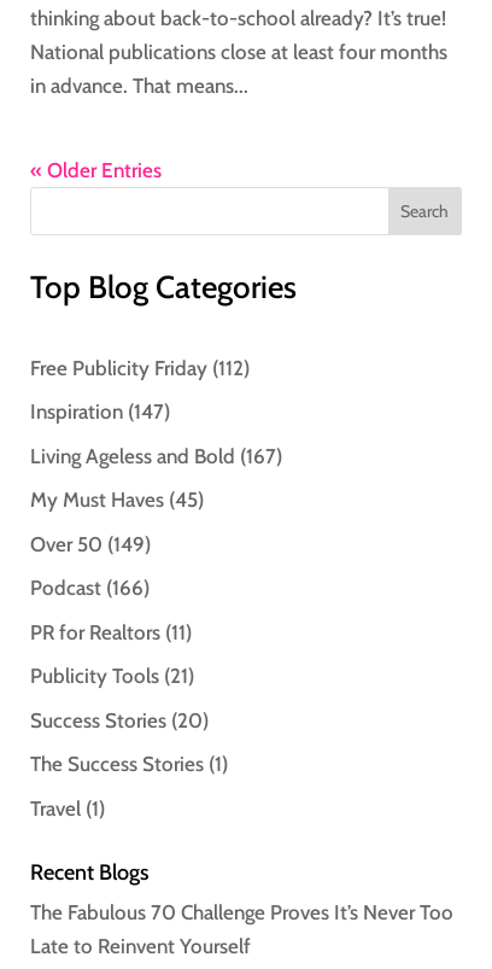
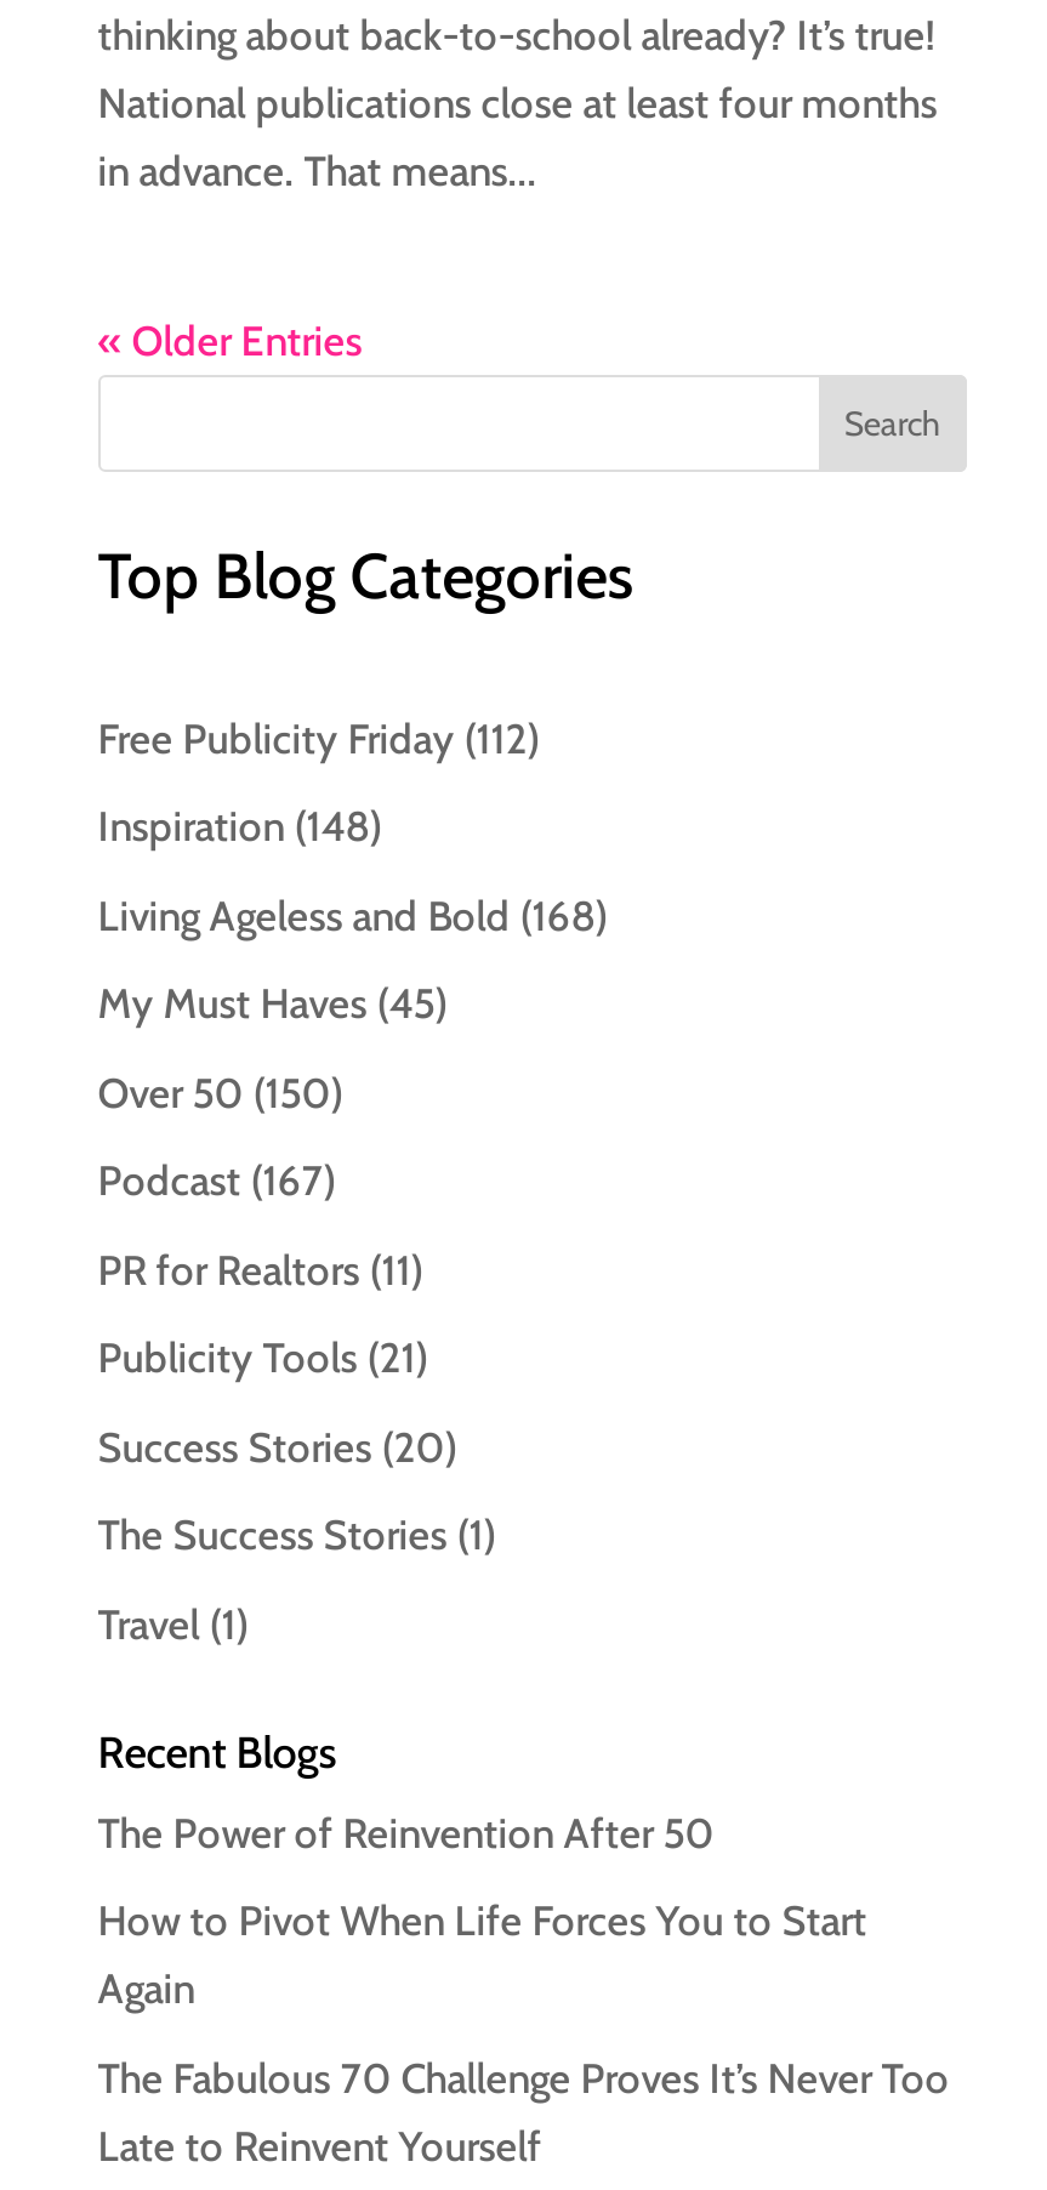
[30,400,170,424] Inspiration (147) -> [98,803,382,852] Inspiration (148)
[30,444,282,468] Living Ageless and Bold (167) -> [98,892,607,940] Living Ageless and Bold (168)
[30,532,150,556] Over 50 (149) -> [98,1069,343,1117] Over 50 (150)
[30,576,149,600] Podcast (166) -> [98,1157,336,1206] Podcast (167)
none -> [98,1809,867,2014] The Power of Reinvention After 50 | How to Pivot When Life Forces You to Start | Again

